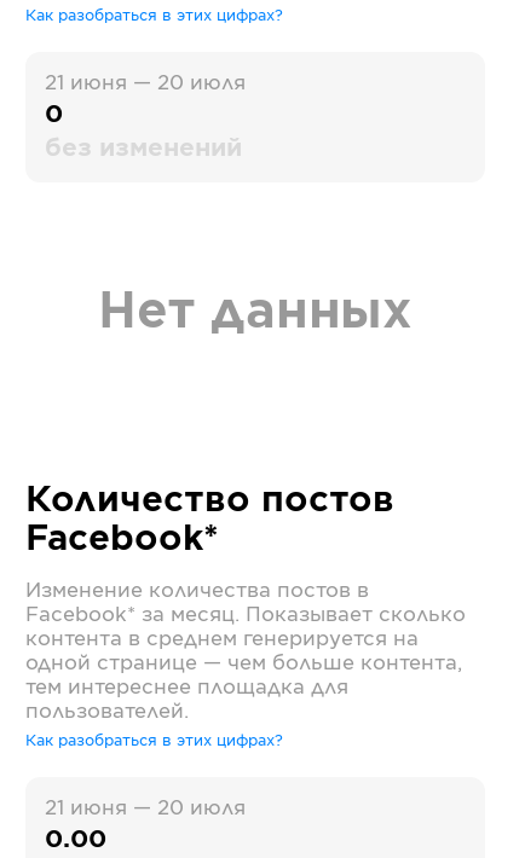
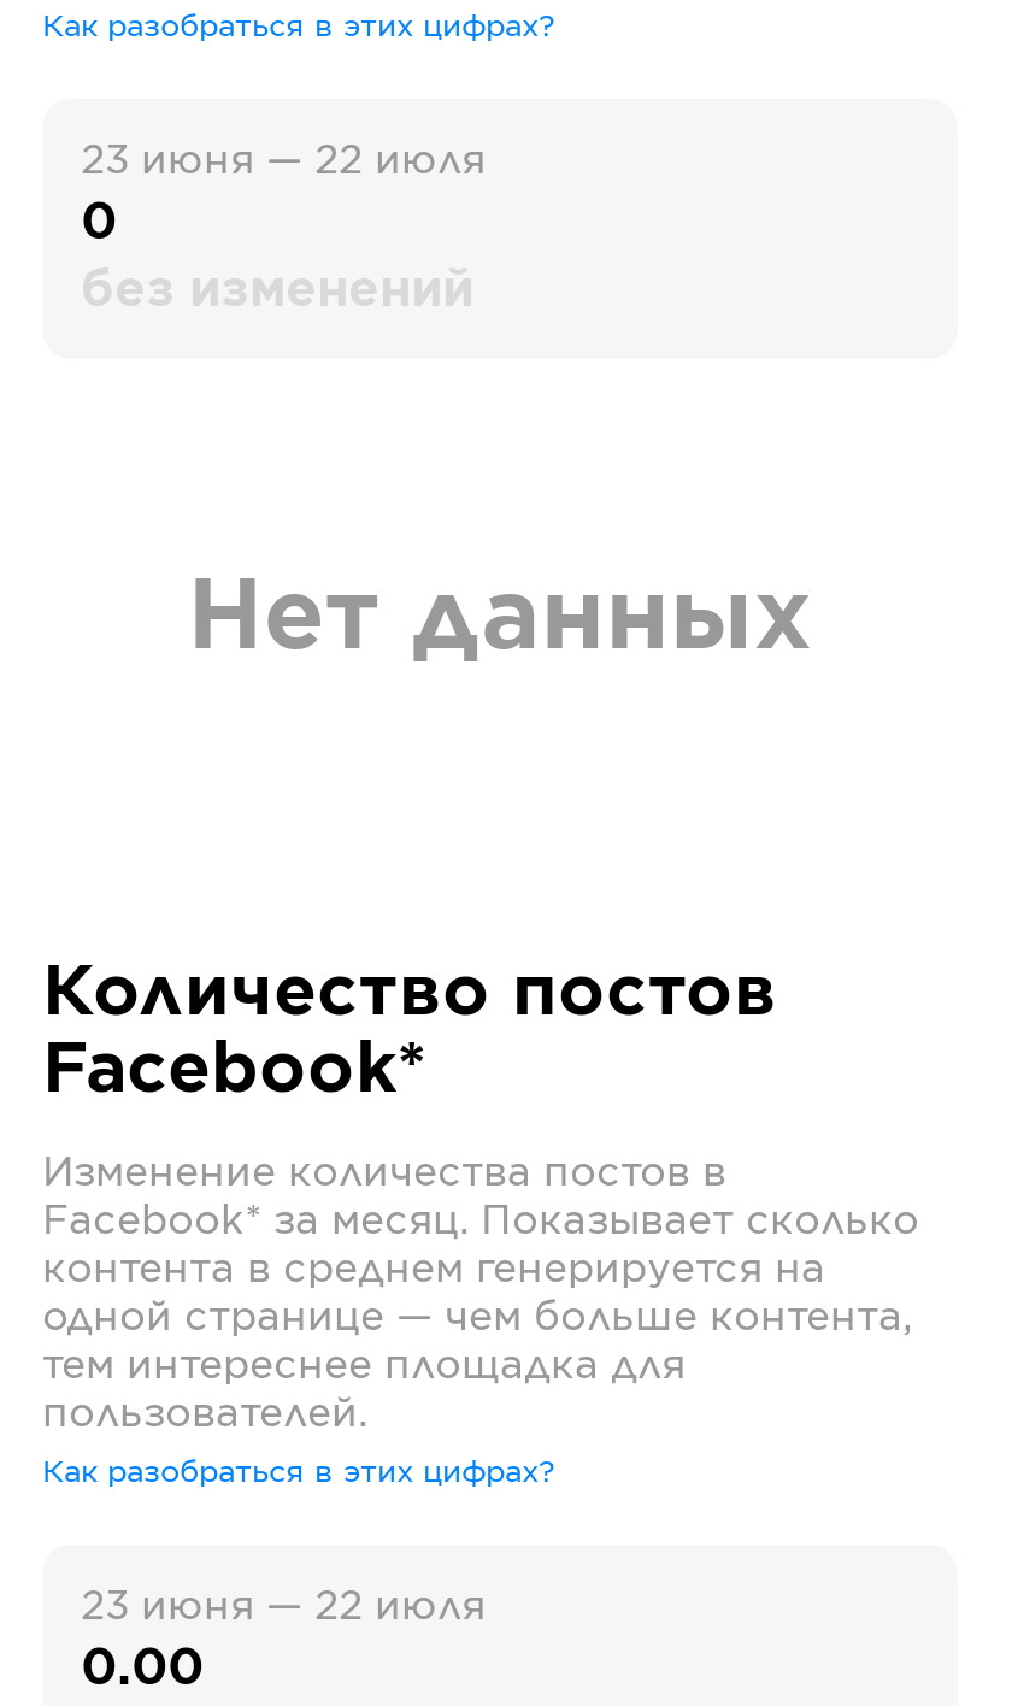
[45,74,246,93] 21 июня — 20 июля -> [81,142,486,181] 23 июня — 22 июля
[45,799,246,818] 21 июня — 20 июля -> [81,1588,486,1626] 23 июня — 22 июля

